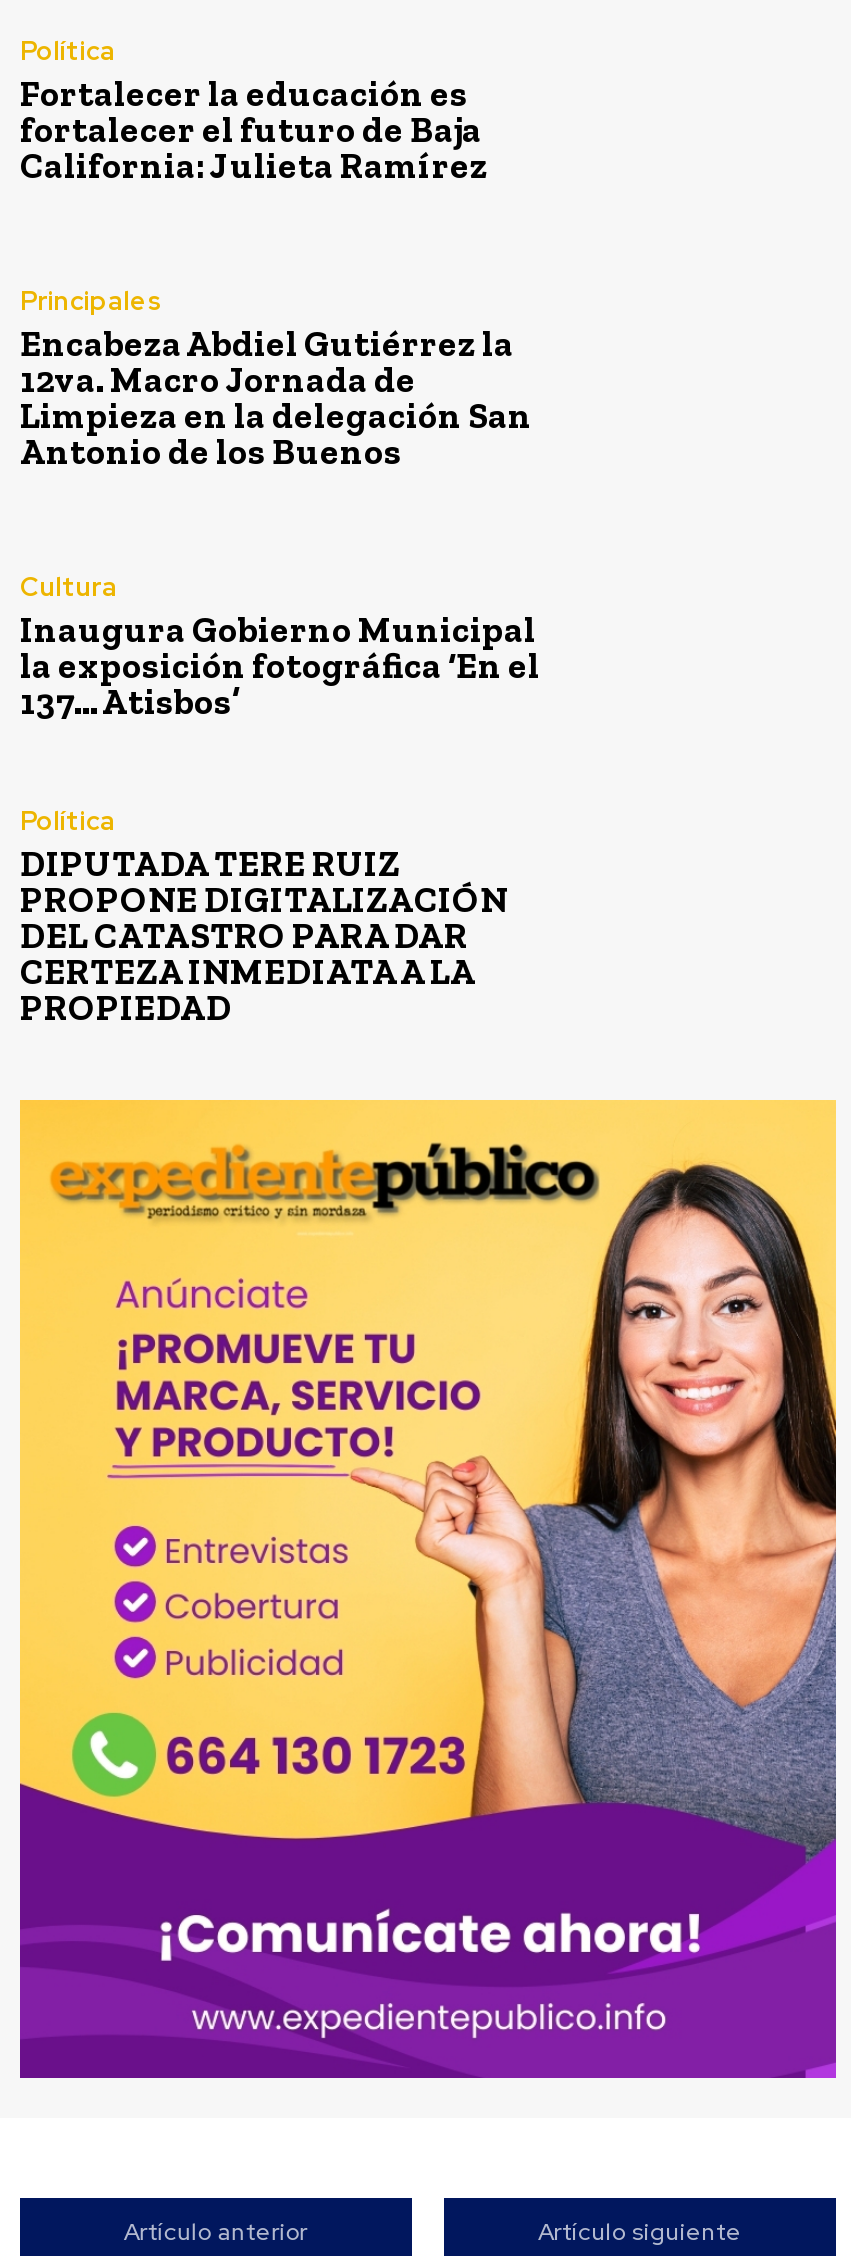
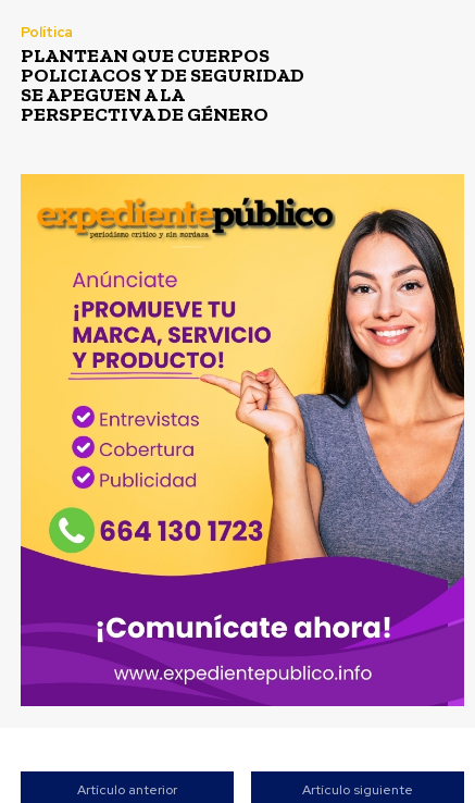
[20,72,540,1030] Fortalecer la educación es | fortalecer el futuro de Baja | California: Julieta Ramírez | Principales | Encabeza Abdiel Gutiérrez la | 12va. Macro Jornada de | Limpieza en la delegación San | Antonio de los Buenos | Cultura | Inaugura Gobierno Municipal | la exposición fotográfica ‘En el | 137… Atisbos’ | Política | DIPUTADA TERE RUIZ | PROPONE DIGITALIZACIÓN | DEL CATASTRO PARA DAR | CERTEZA INMEDIATA A LA | PROPIEDAD -> [21,43,304,126] PLANTEAN QUE CUERPOS | POLICIACOS Y DE SEGURIDAD | SE APEGUEN A LA | PERSPECTIVA DE GÉNERO

